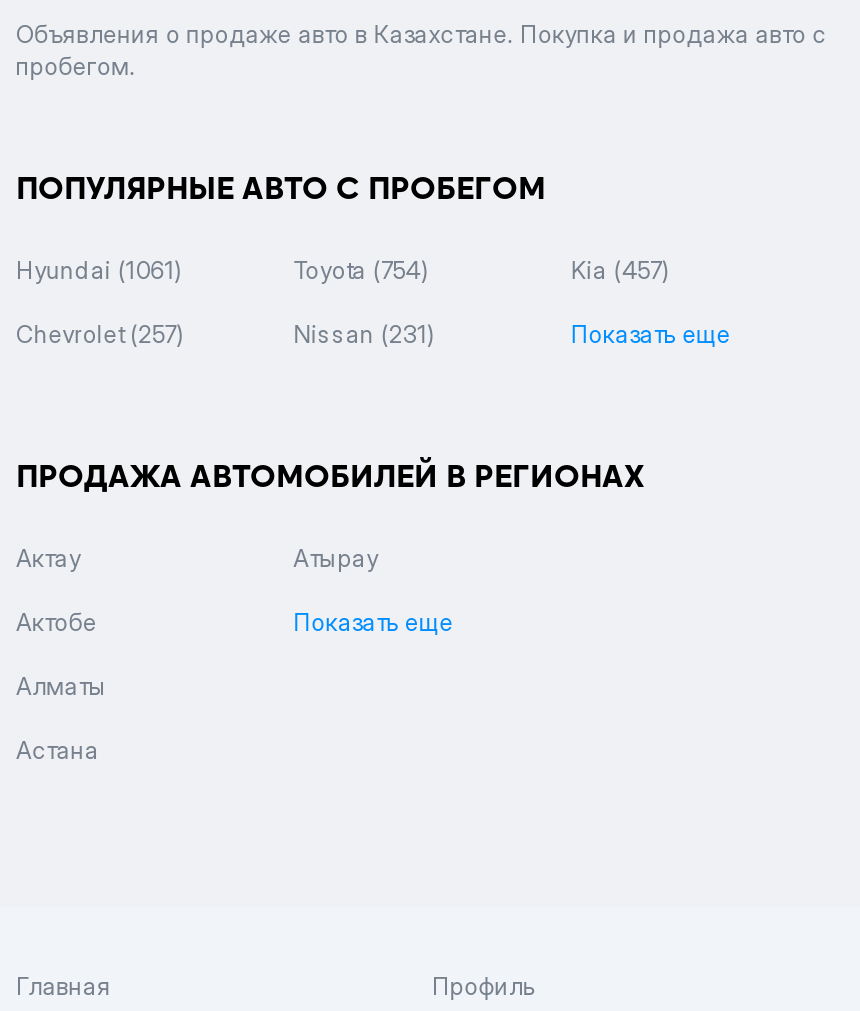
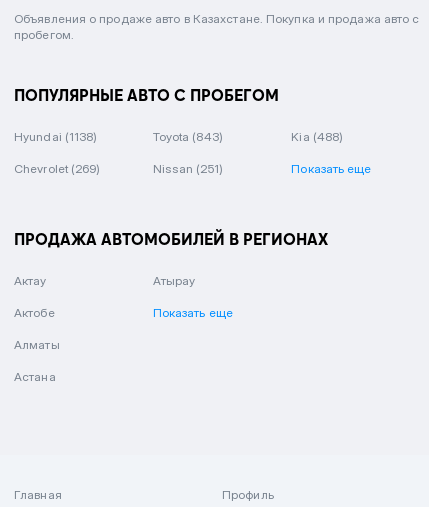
[16,255,183,285] Hyundai (1061) -> [14,129,97,144] Hyundai (1138)
[293,255,430,285] Toyota (754) -> [153,129,223,144] Toyota (843)
[571,255,670,285] Kia (457) -> [291,129,343,144] Kia (488)
[16,319,185,349] Chevrolet (257) -> [14,161,100,176] Chevrolet (269)
[293,319,436,349] Nissan (231) -> [153,161,223,176] Nissan (251)

